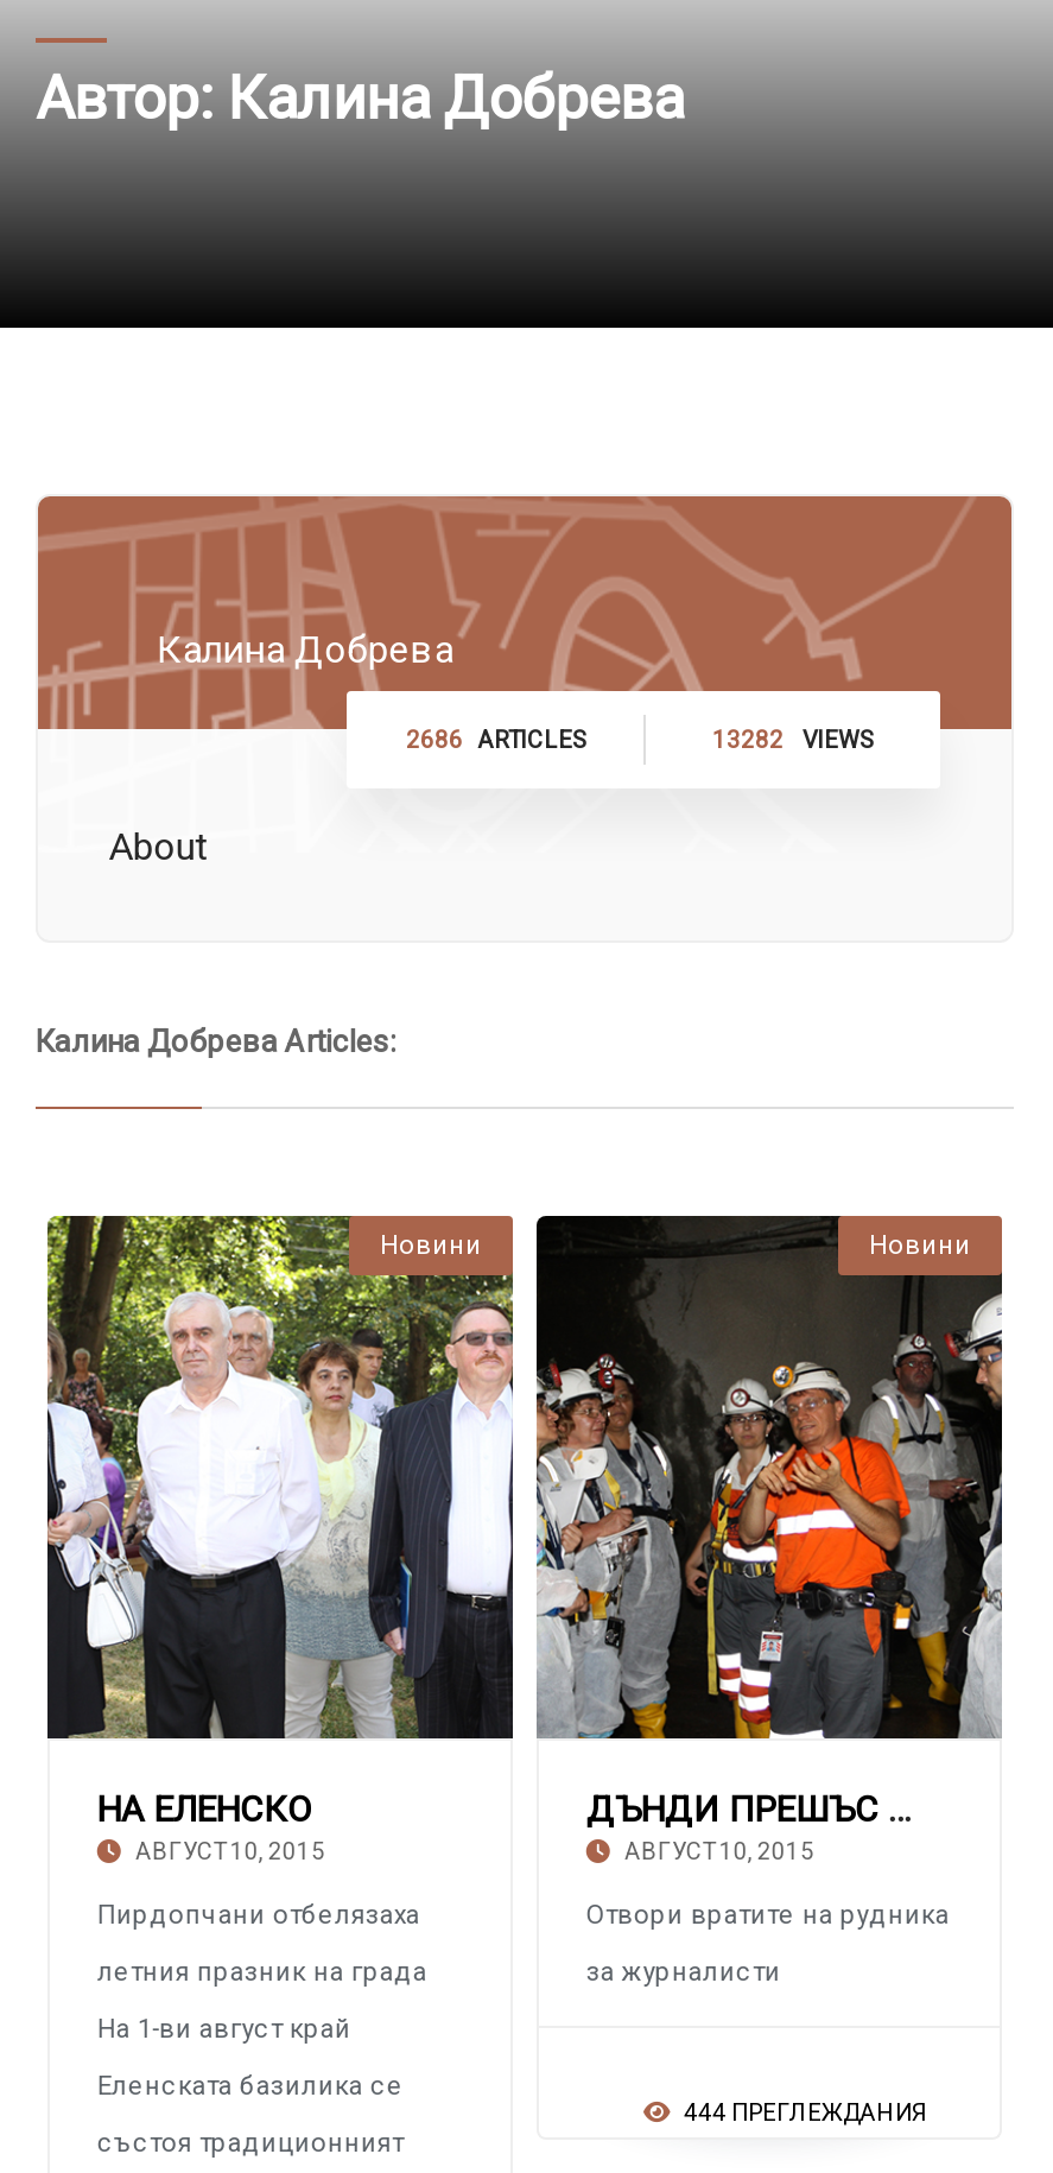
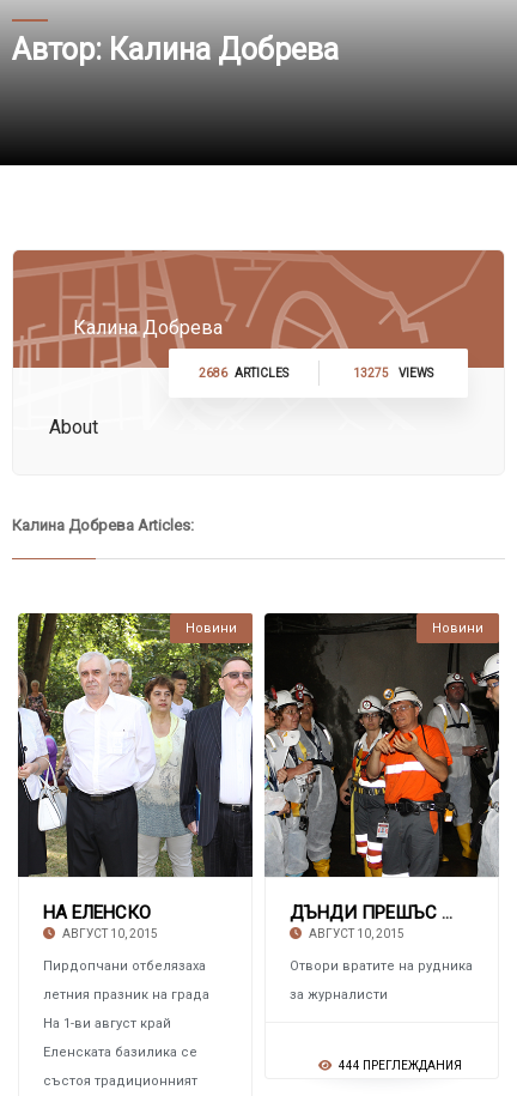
[712,727,871,753] 13282 VIEWS -> [353,367,433,380] 13275 VIEWS

